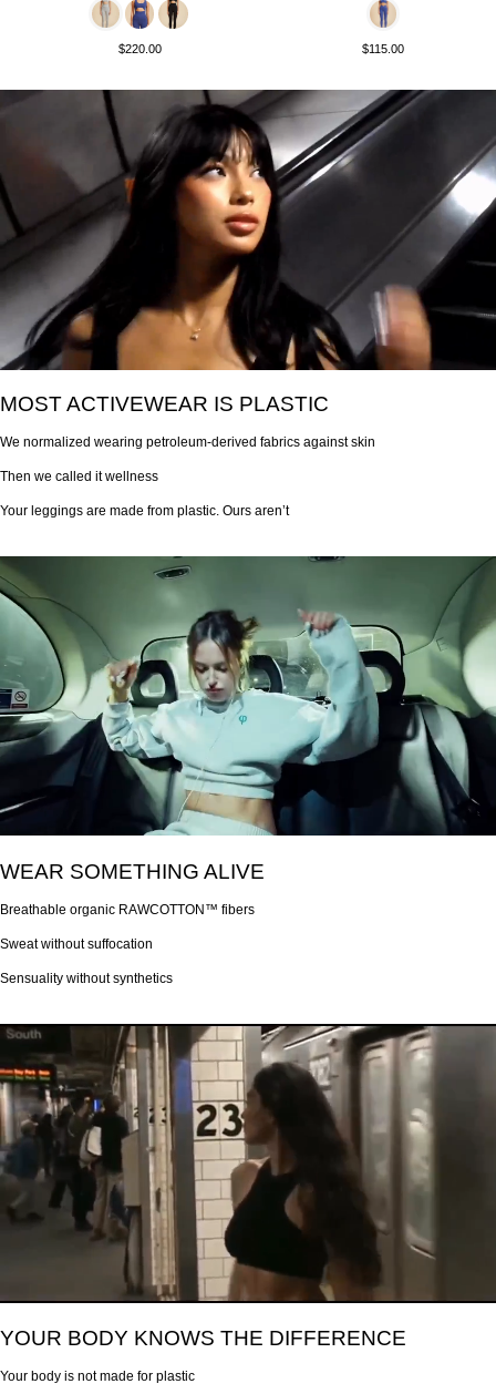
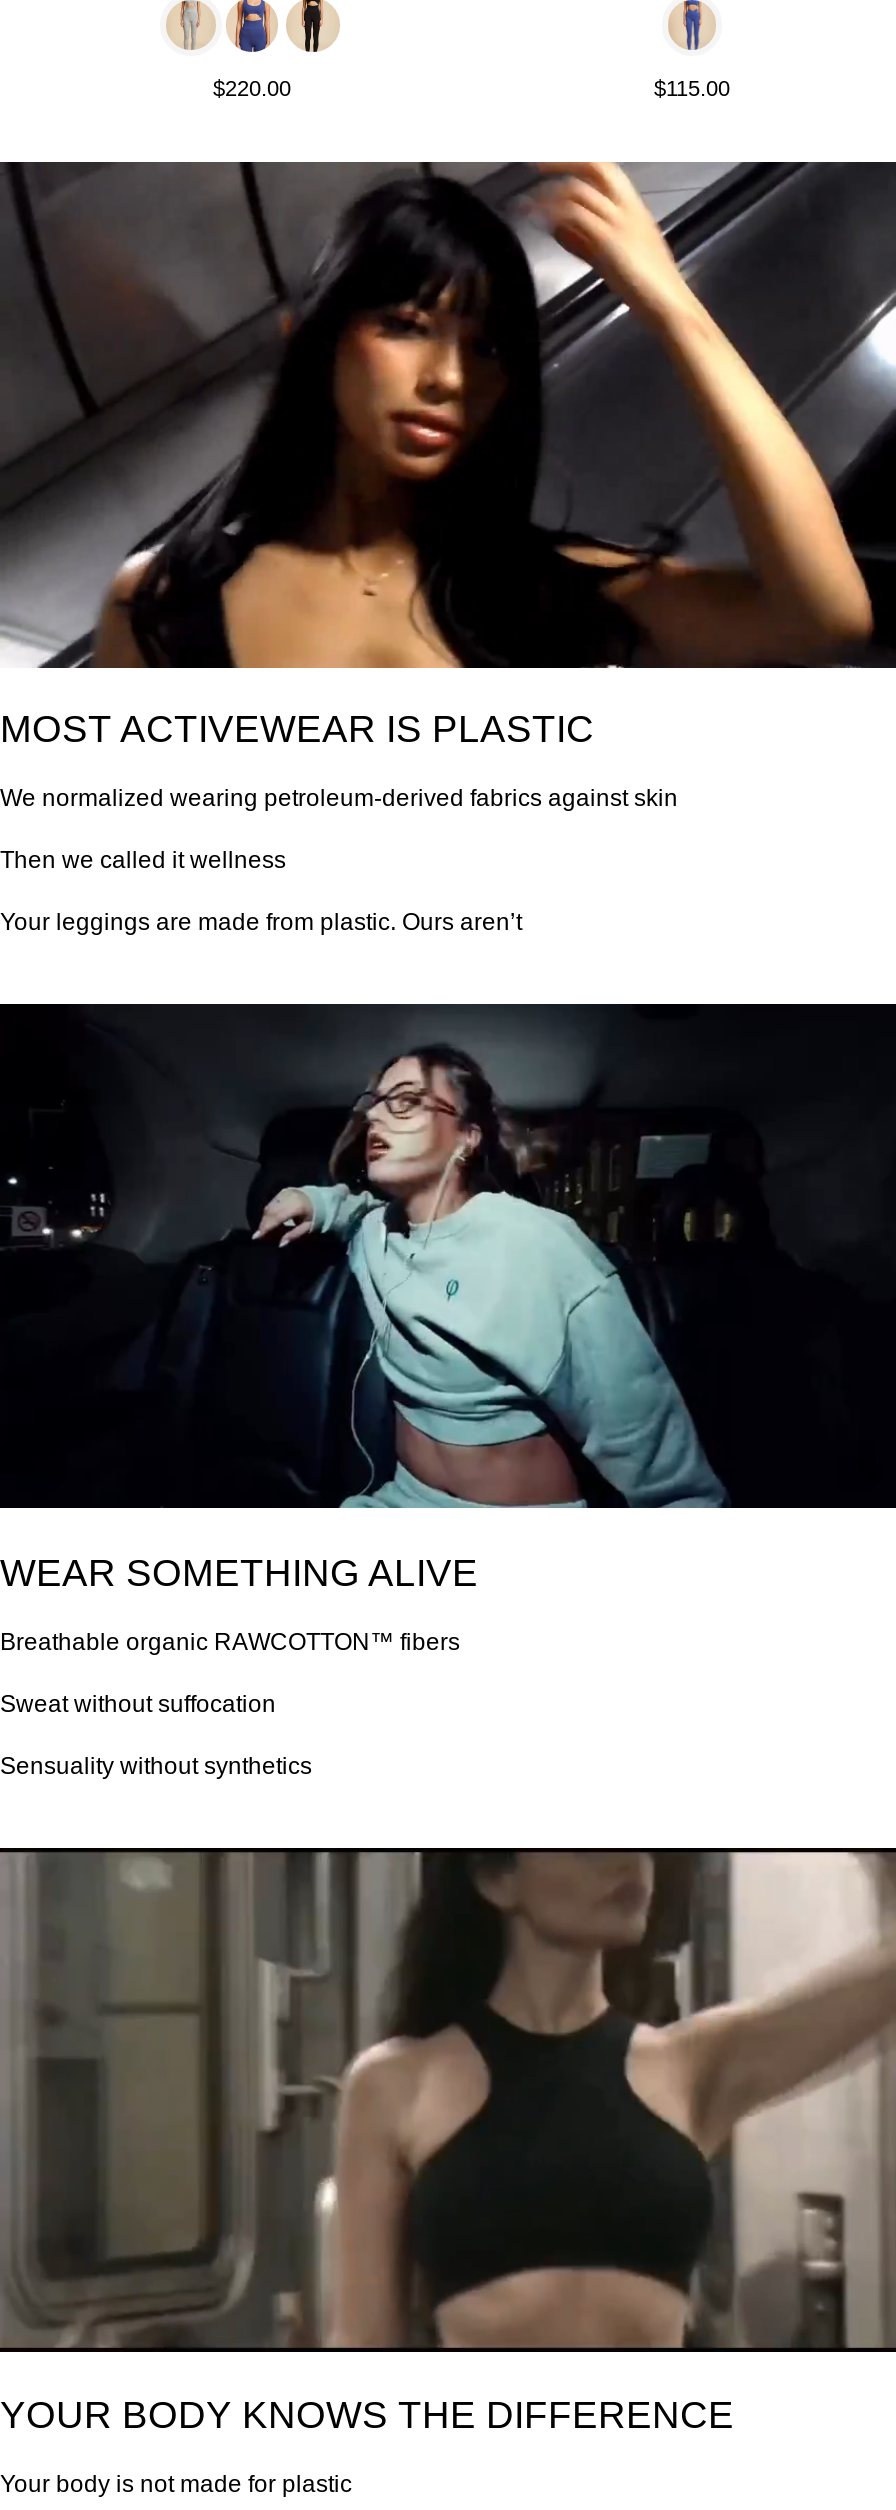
[3,89,493,371] [image] -> [6,162,890,670] [image]
[3,556,493,837] [image] -> [6,1004,890,1510] [image]
[3,1025,493,1301] [image] -> [6,1850,890,2350] [image]

